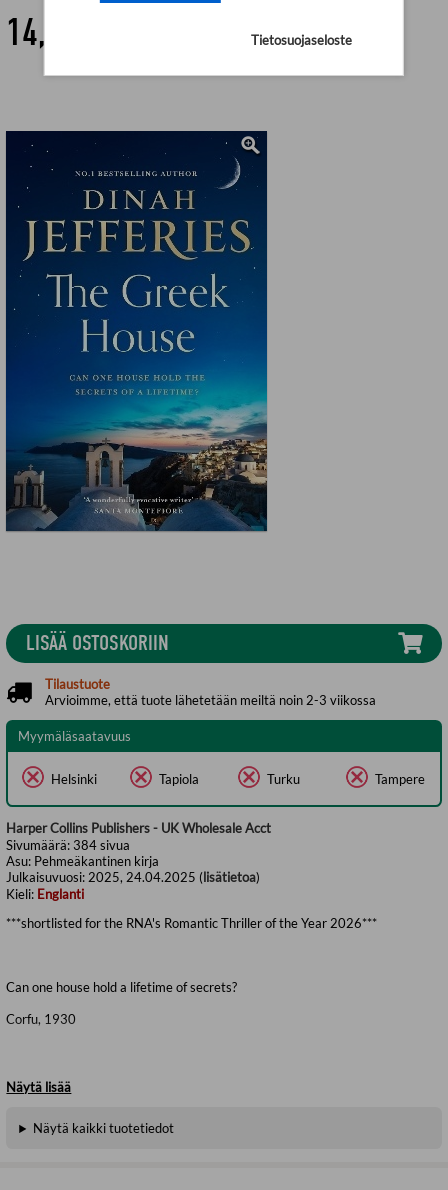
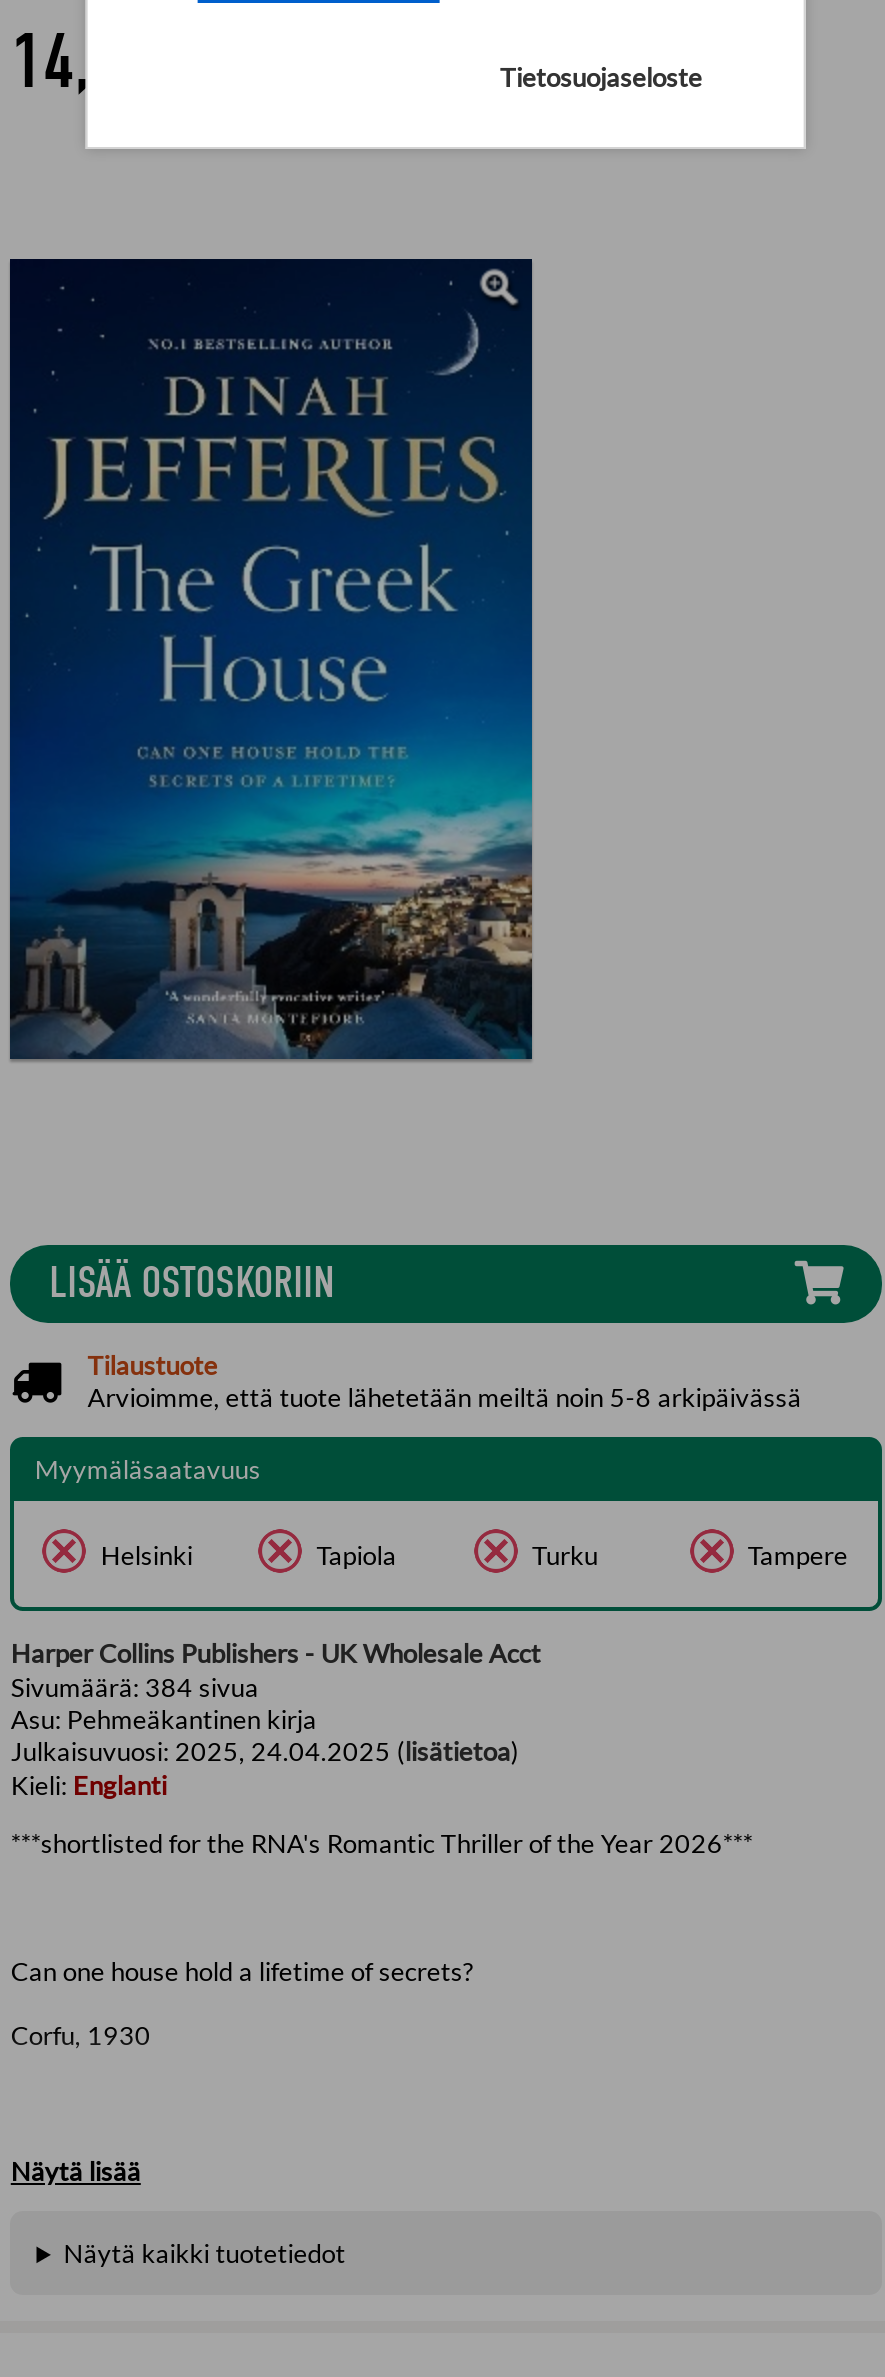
[45,692,376,708] Arvioimme, että tuote lähetetään meiltä noin 2-3 viikossa -> [88,1380,802,1412] Arvioimme, että tuote lähetetään meiltä noin 5-8 arkipäivässä

